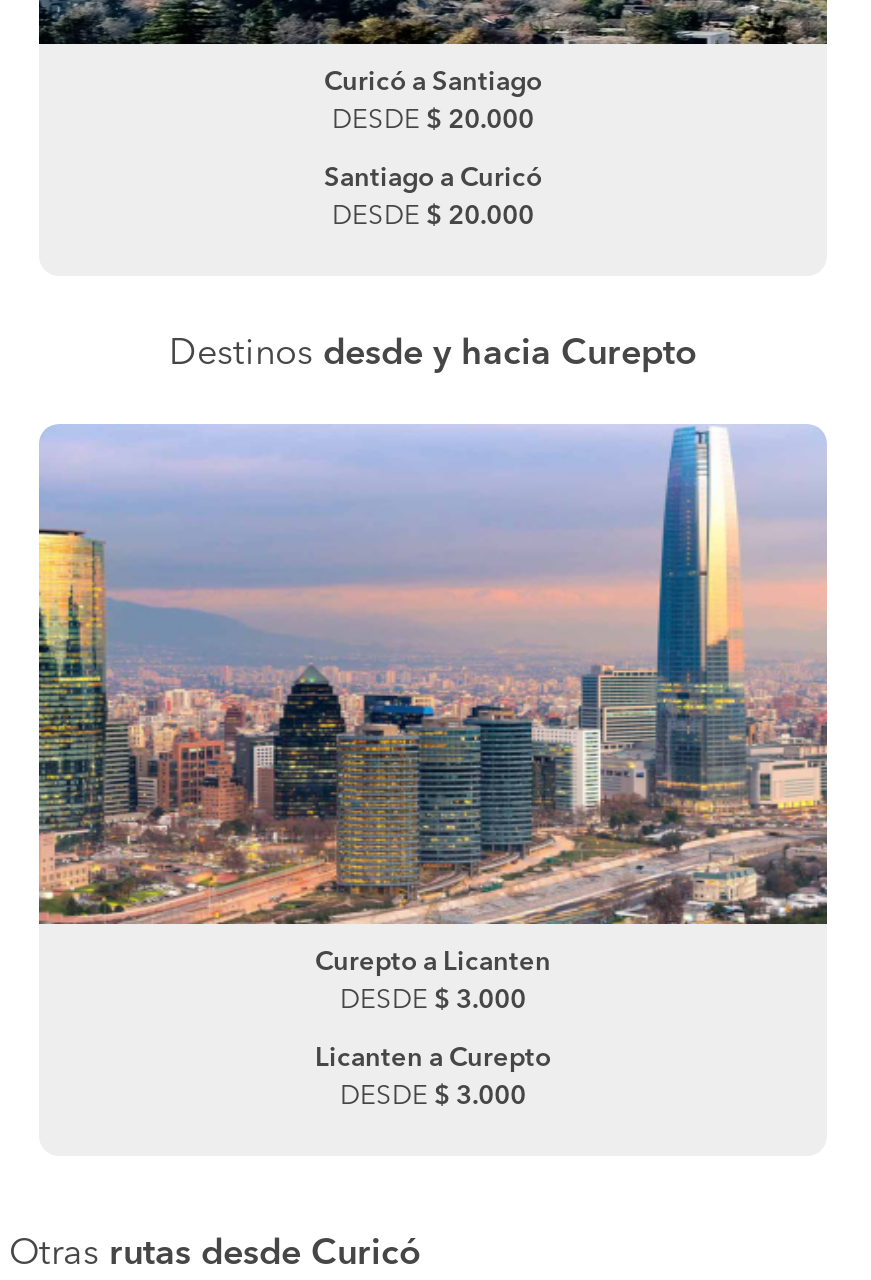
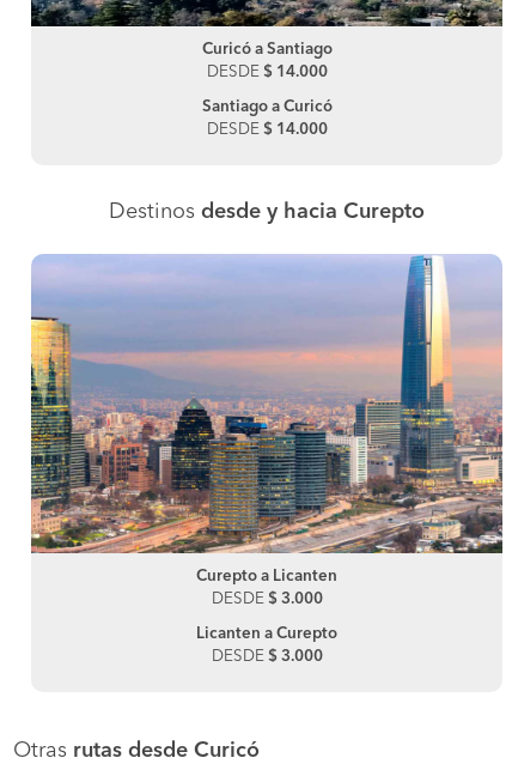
[332,107,534,133] DESDE $ 20.000 -> [206,64,327,80] DESDE $ 14.000
[332,203,534,229] DESDE $ 20.000 -> [206,122,327,137] DESDE $ 14.000

